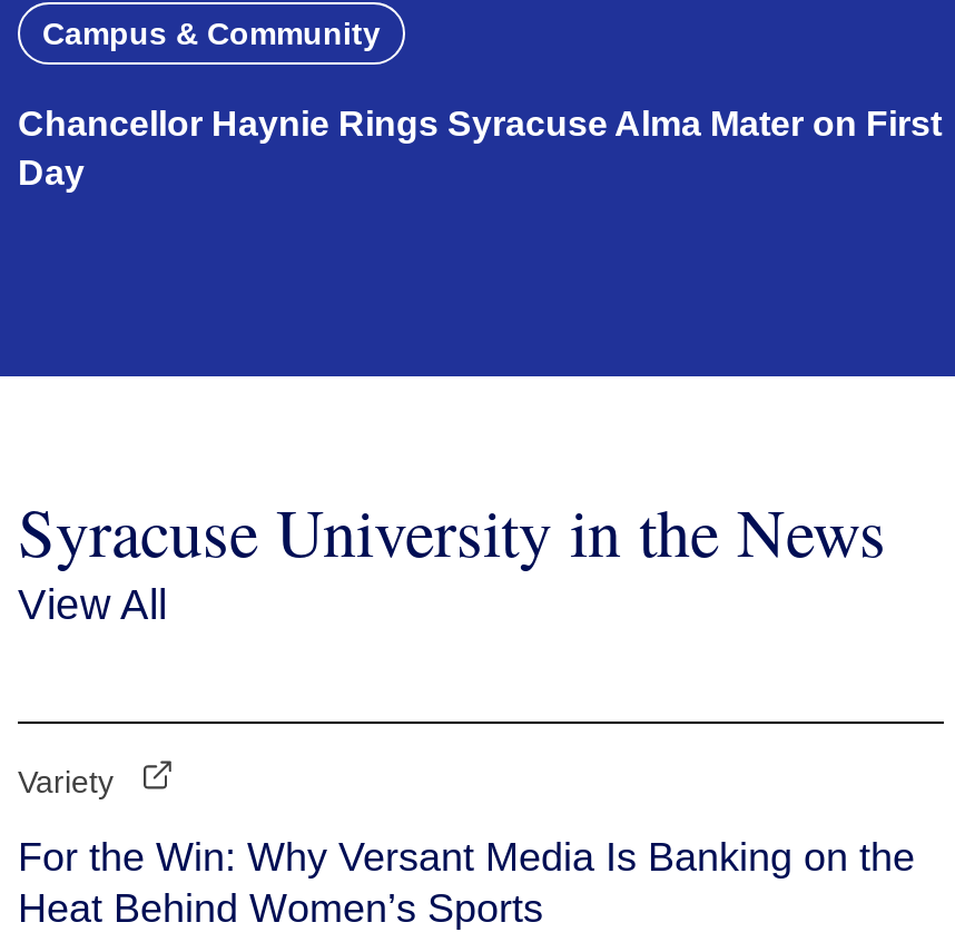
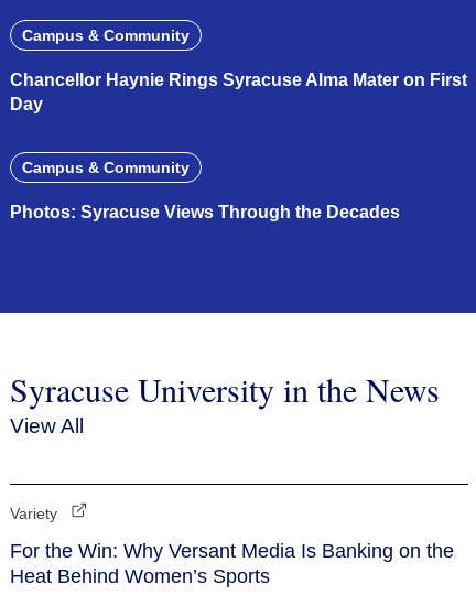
none -> [10,159,400,222] Campus & Community | Photos: Syracuse Views Through the Decades

